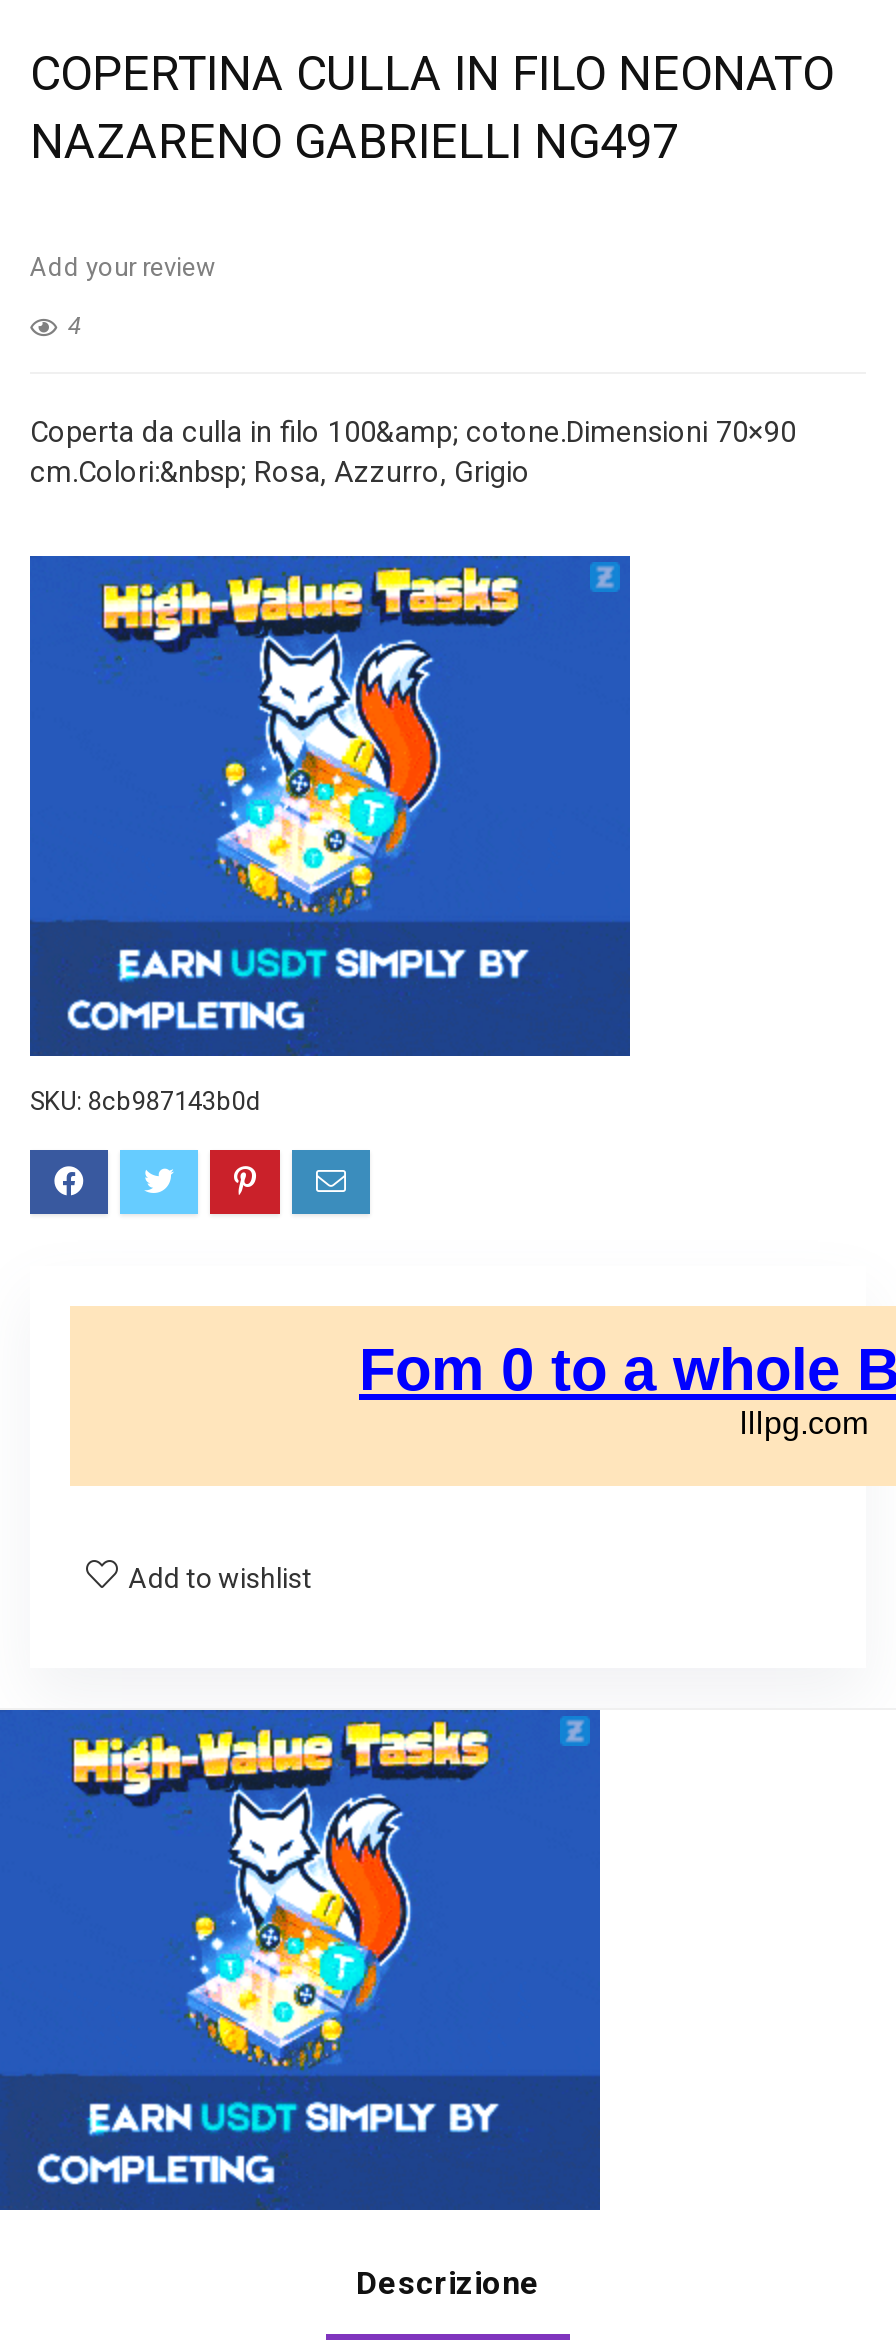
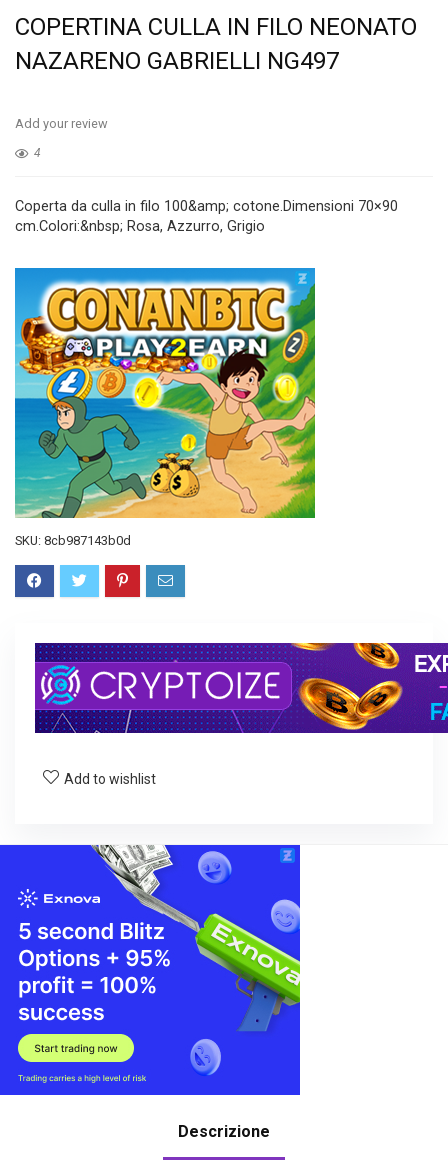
[28,556,632,1058] [image] -> [14,268,316,519] [image]
[70,1306,890,1486] [image] -> [34,642,445,734] [image]
[6,1708,602,2212] [image] -> [3,844,301,1096] [image]

